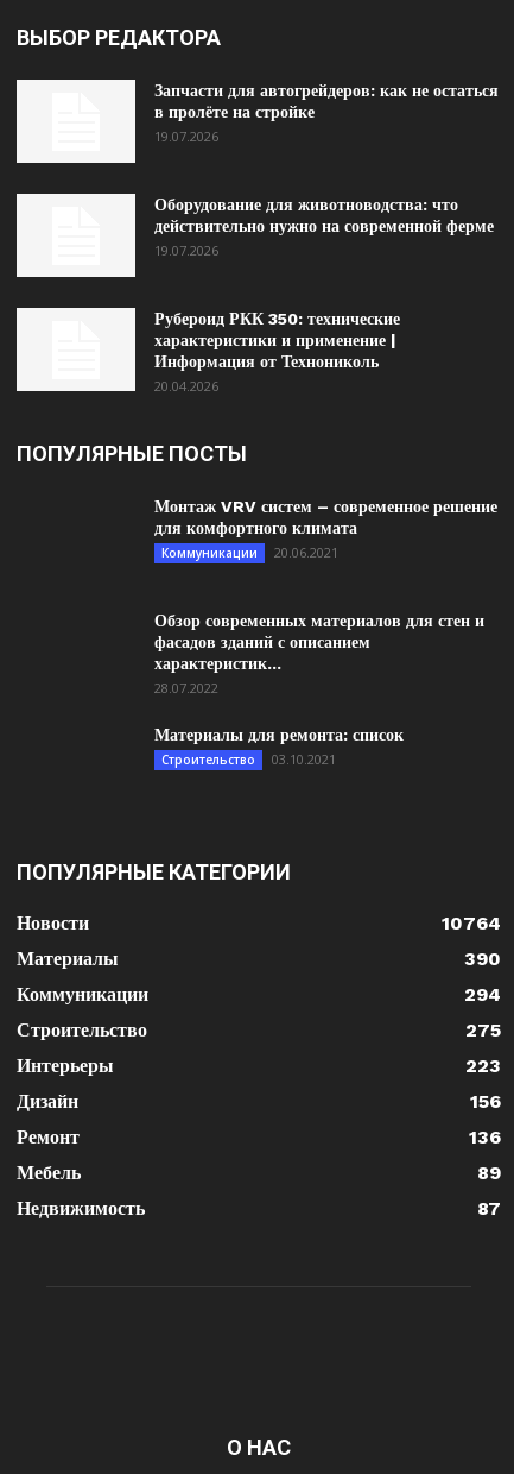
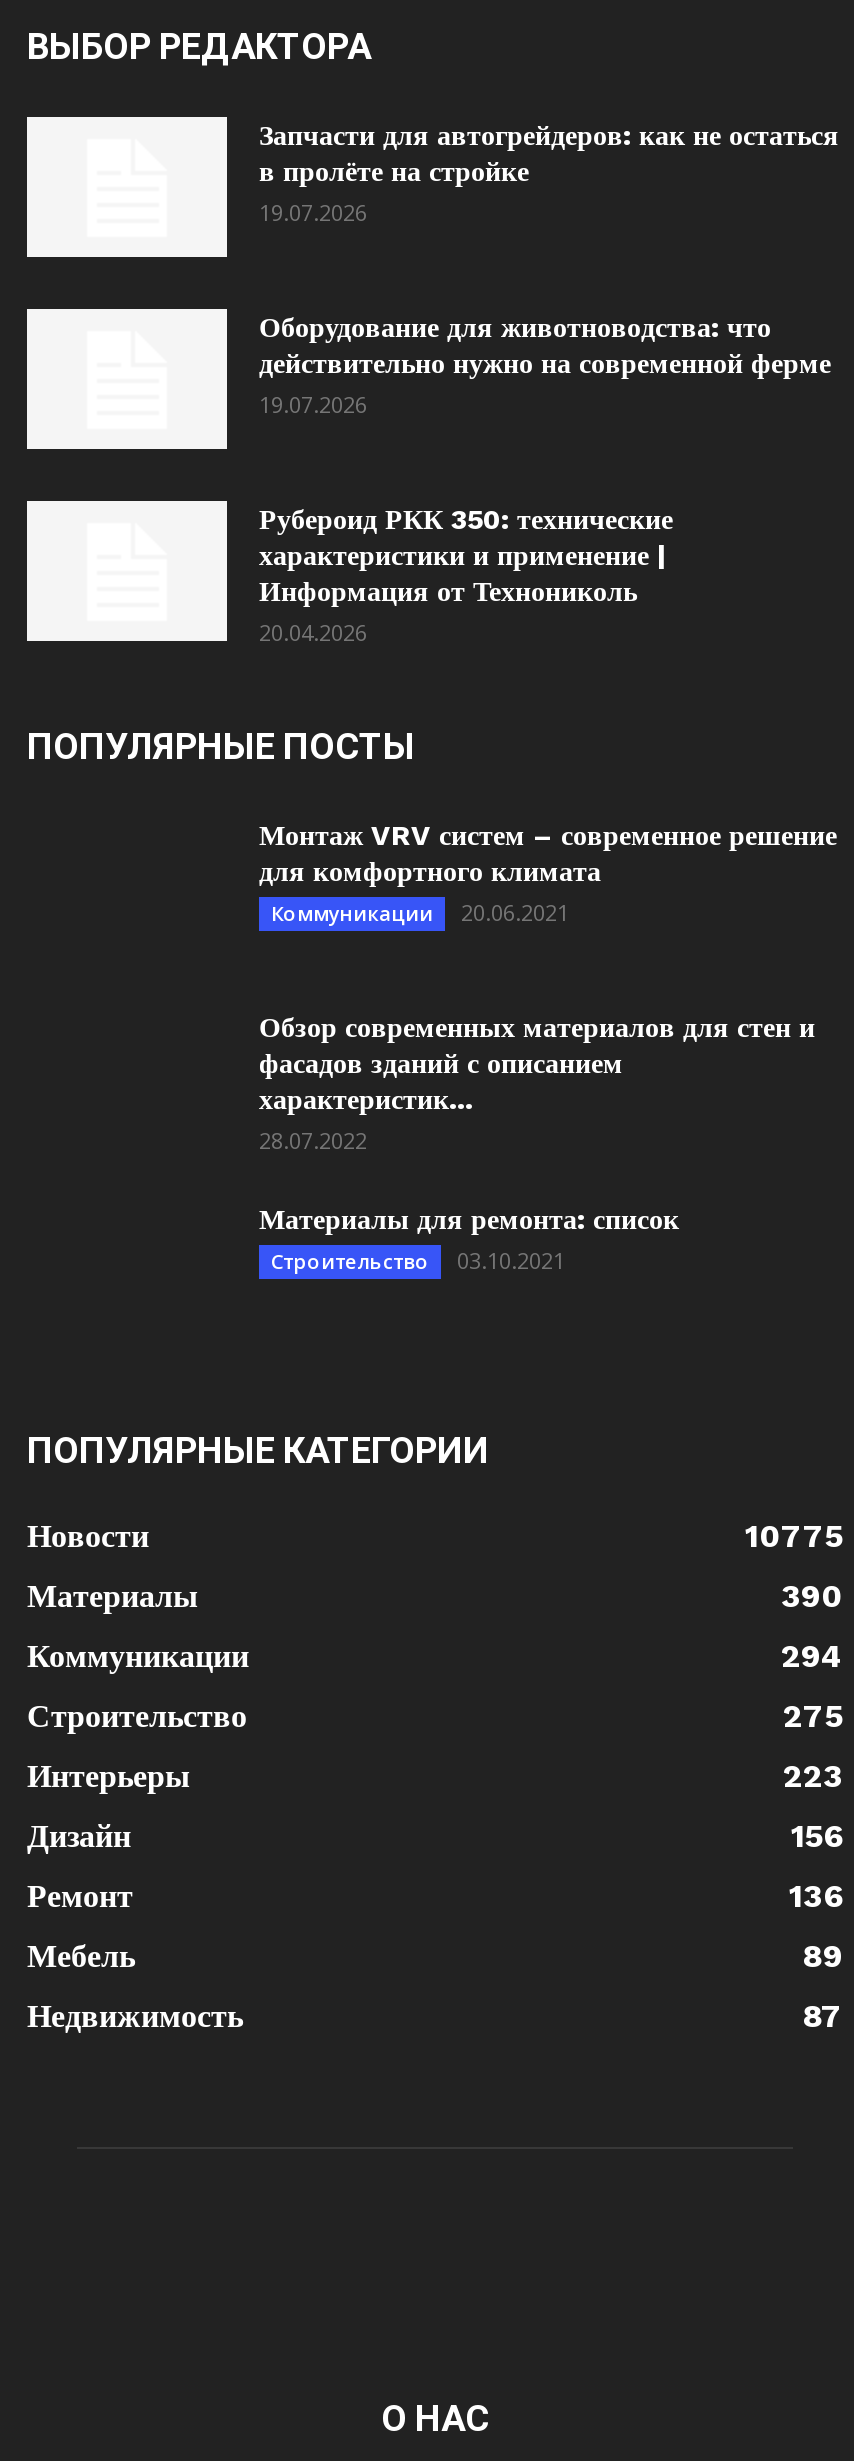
[442,912,501,934] 10764 -> [745,1517,843,1555] 10775

